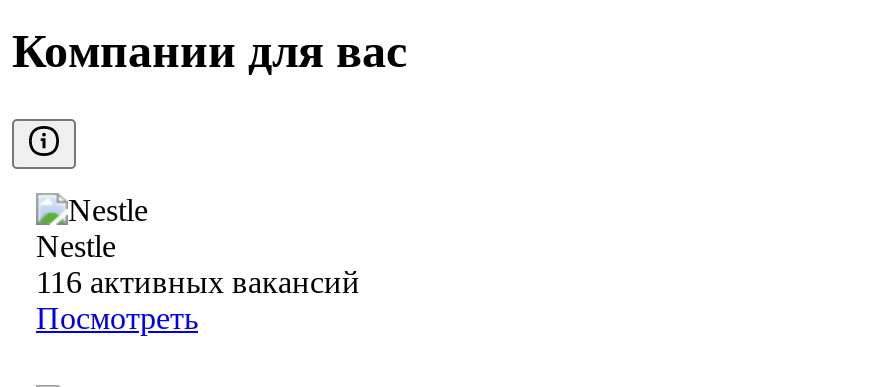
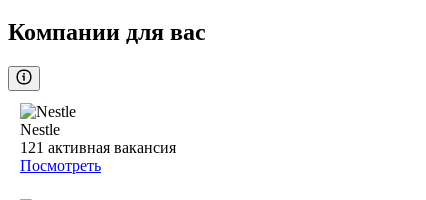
[36,266,360,300] 116 активных вакансий -> [20,139,176,156] 121 активная вакансия

